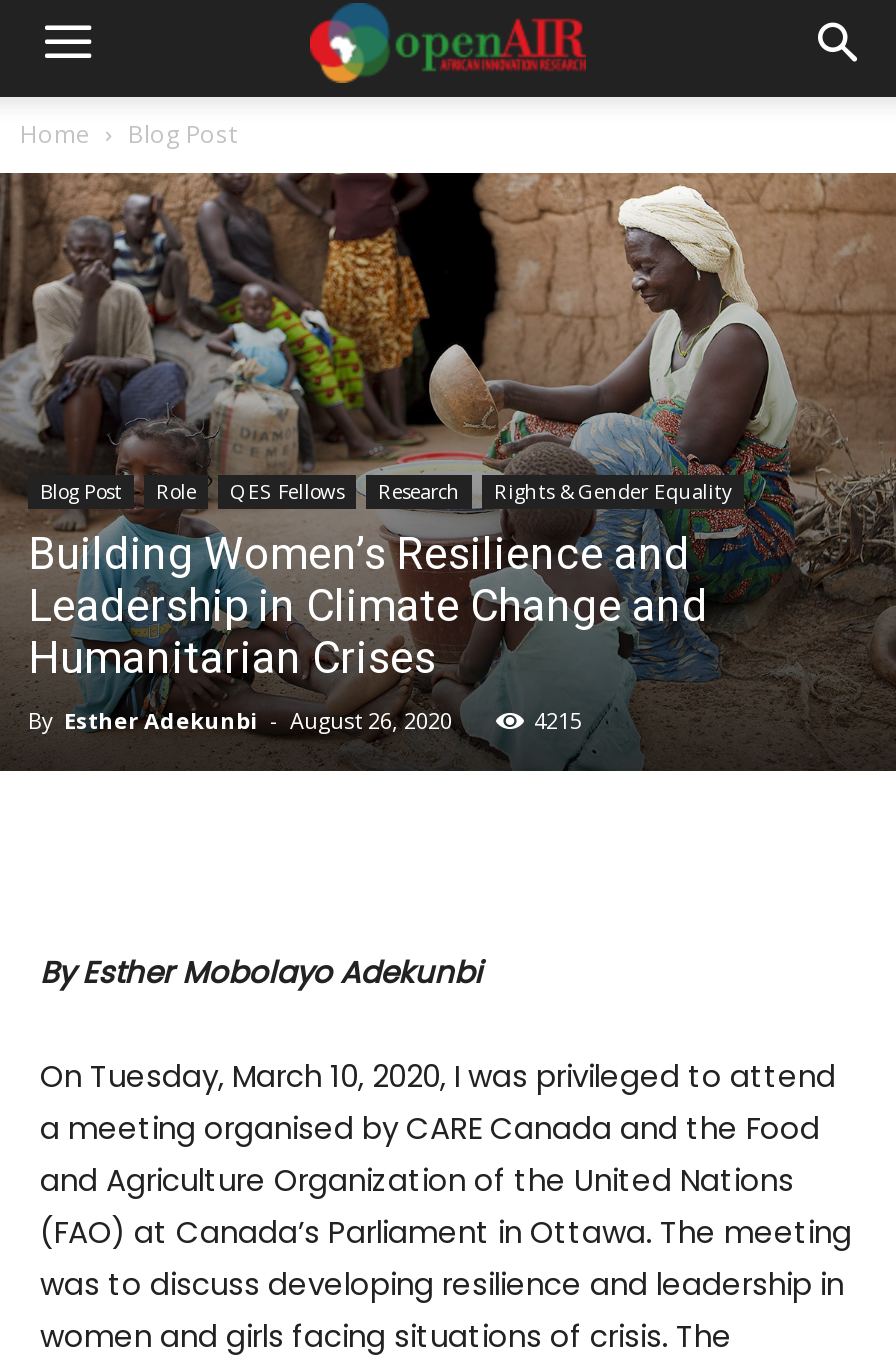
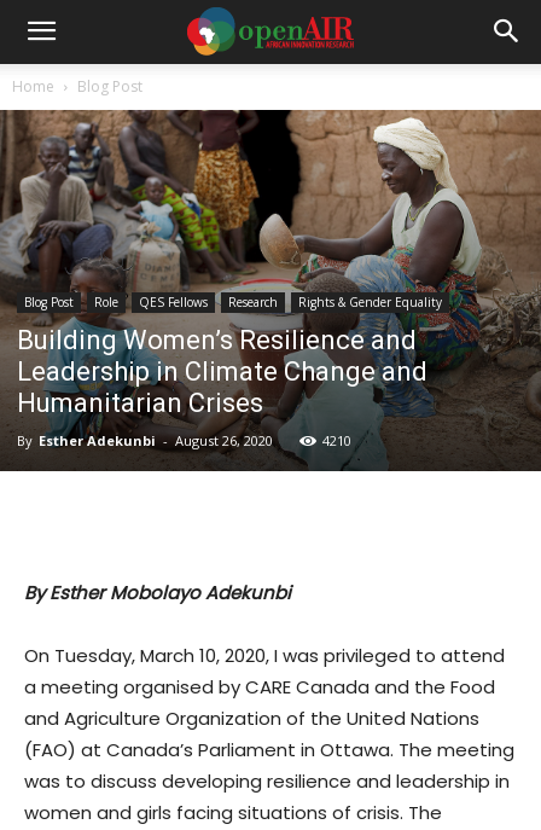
[534,705,582,735] 4215 -> [322,432,351,450] 4210

